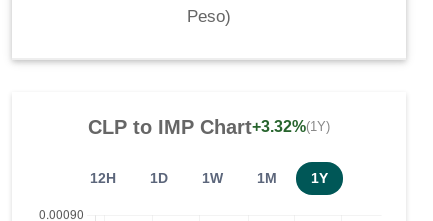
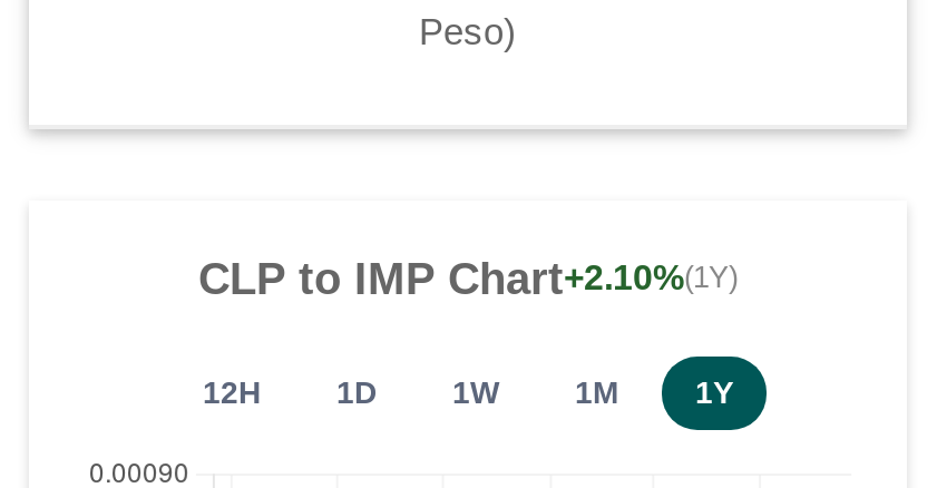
[88,116,330,138] CLP to IMP Chart+3.32%(1Y) -> [198,254,738,303] CLP to IMP Chart+2.10%(1Y)

